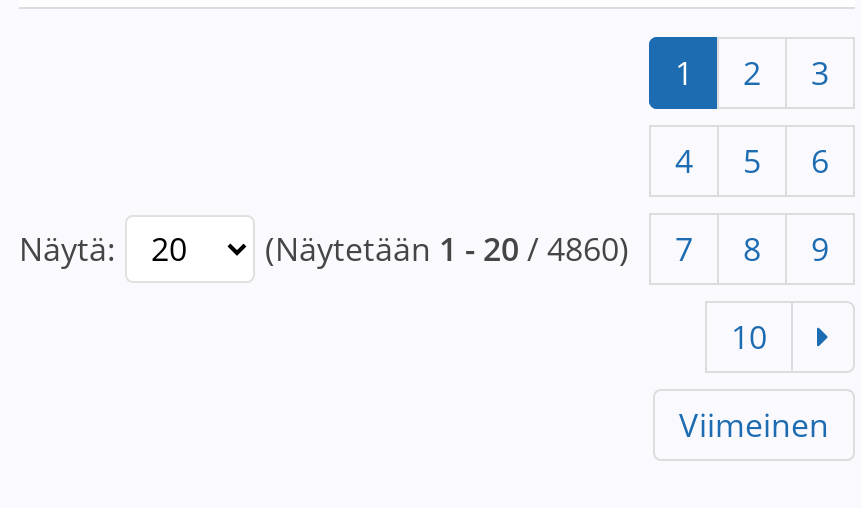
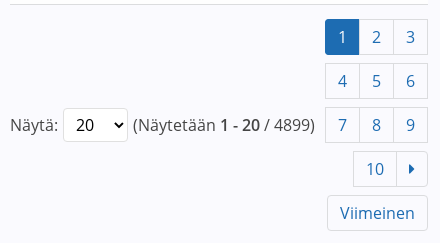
[265,227,829,271] (Näytetään 1 - 20 / 4860) 7 8 9 -> [133,114,415,136] (Näytetään 1 - 20 / 4899) 7 8 9

